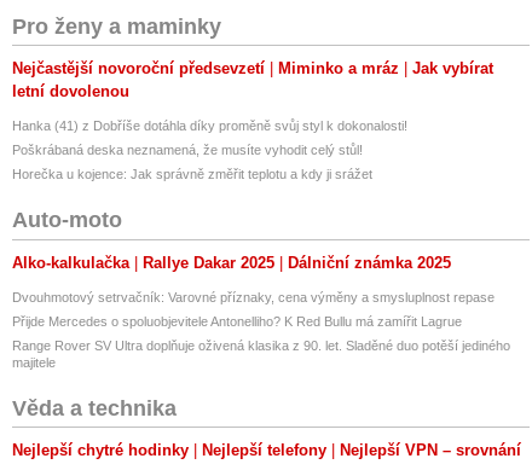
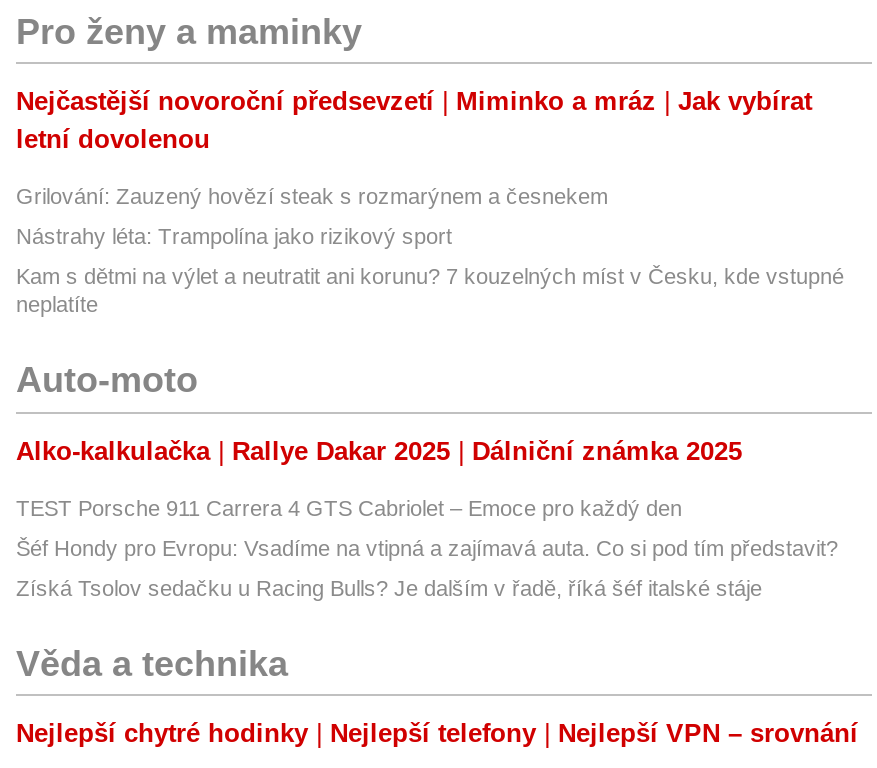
[12,118,407,133] Hanka (41) z Dobříše dotáhla díky proměně svůj styl k dokonalosti! -> [16,184,608,208] Grilování: Zauzený hovězí steak s rozmarýnem a česnekem
[12,143,363,157] Poškrábaná deska neznamená, že musíte vyhodit celý stůl! -> [16,224,452,248] Nástrahy léta: Trampolína jako rizikový sport
[12,167,372,181] Horečka u kojence: Jak správně změřit teplotu a kdy ji srážet -> [16,264,844,316] Kam s dětmi na výlet a neutratit ani korunu? 7 kouzelných míst v Česku, kde vstupné | neplatíte
[12,289,495,304] Dvouhmotový setrvačník: Varovné příznaky, cena výměny a smysluplnost repase -> [16,495,682,519] TEST Porsche 911 Carrera 4 GTS Cabriolet – Emoce pro každý den
[12,314,462,328] Přijde Mercedes o spoluobjevitele Antonelliho? K Red Bullu má zamířit Lagrue -> [16,535,838,559] Šéf Hondy pro Evropu: Vsadíme na vtipná a zajímavá auta. Co si pod tím představit?
[12,338,510,369] Range Rover SV Ultra doplňuje oživená klasika z 90. let. Sladěné duo potěší jediného | majitele -> [16,575,762,599] Získá Tsolov sedačku u Racing Bulls? Je dalším v řadě, říká šéf italské stáje

